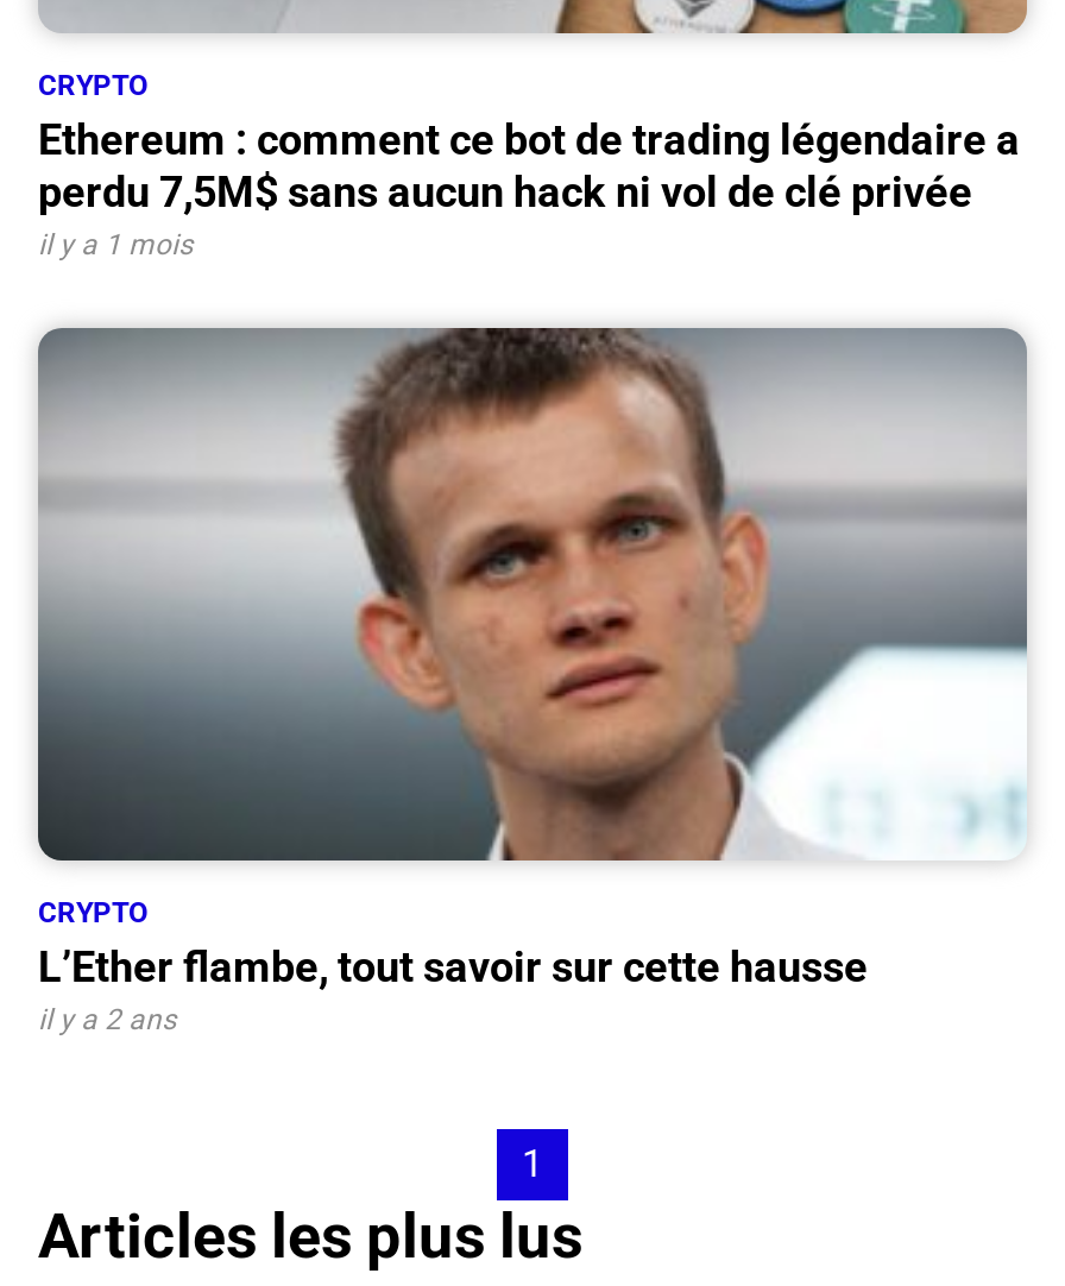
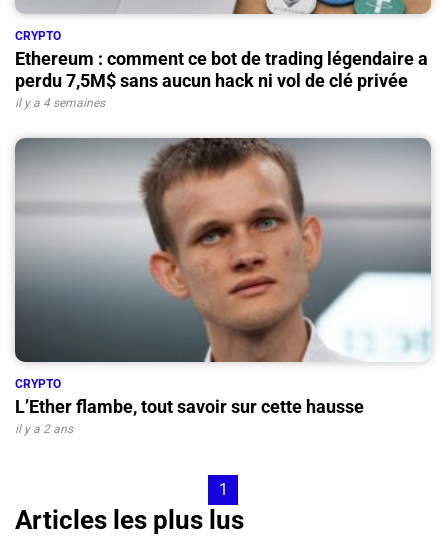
[38,228,193,261] il y a 1 mois -> [15,96,105,110] il y a 4 semaines

